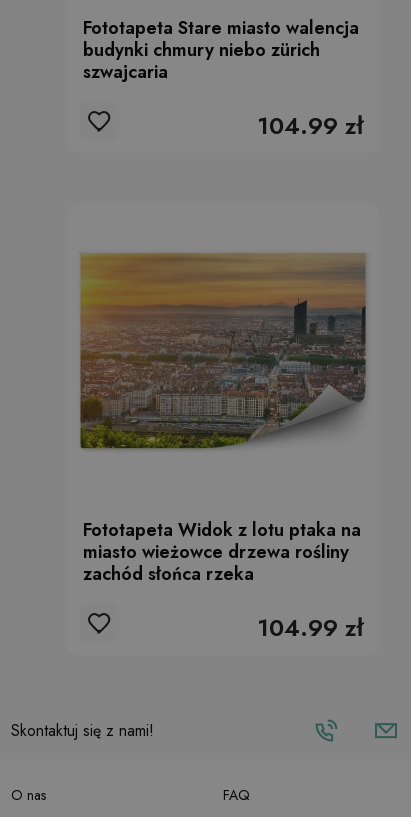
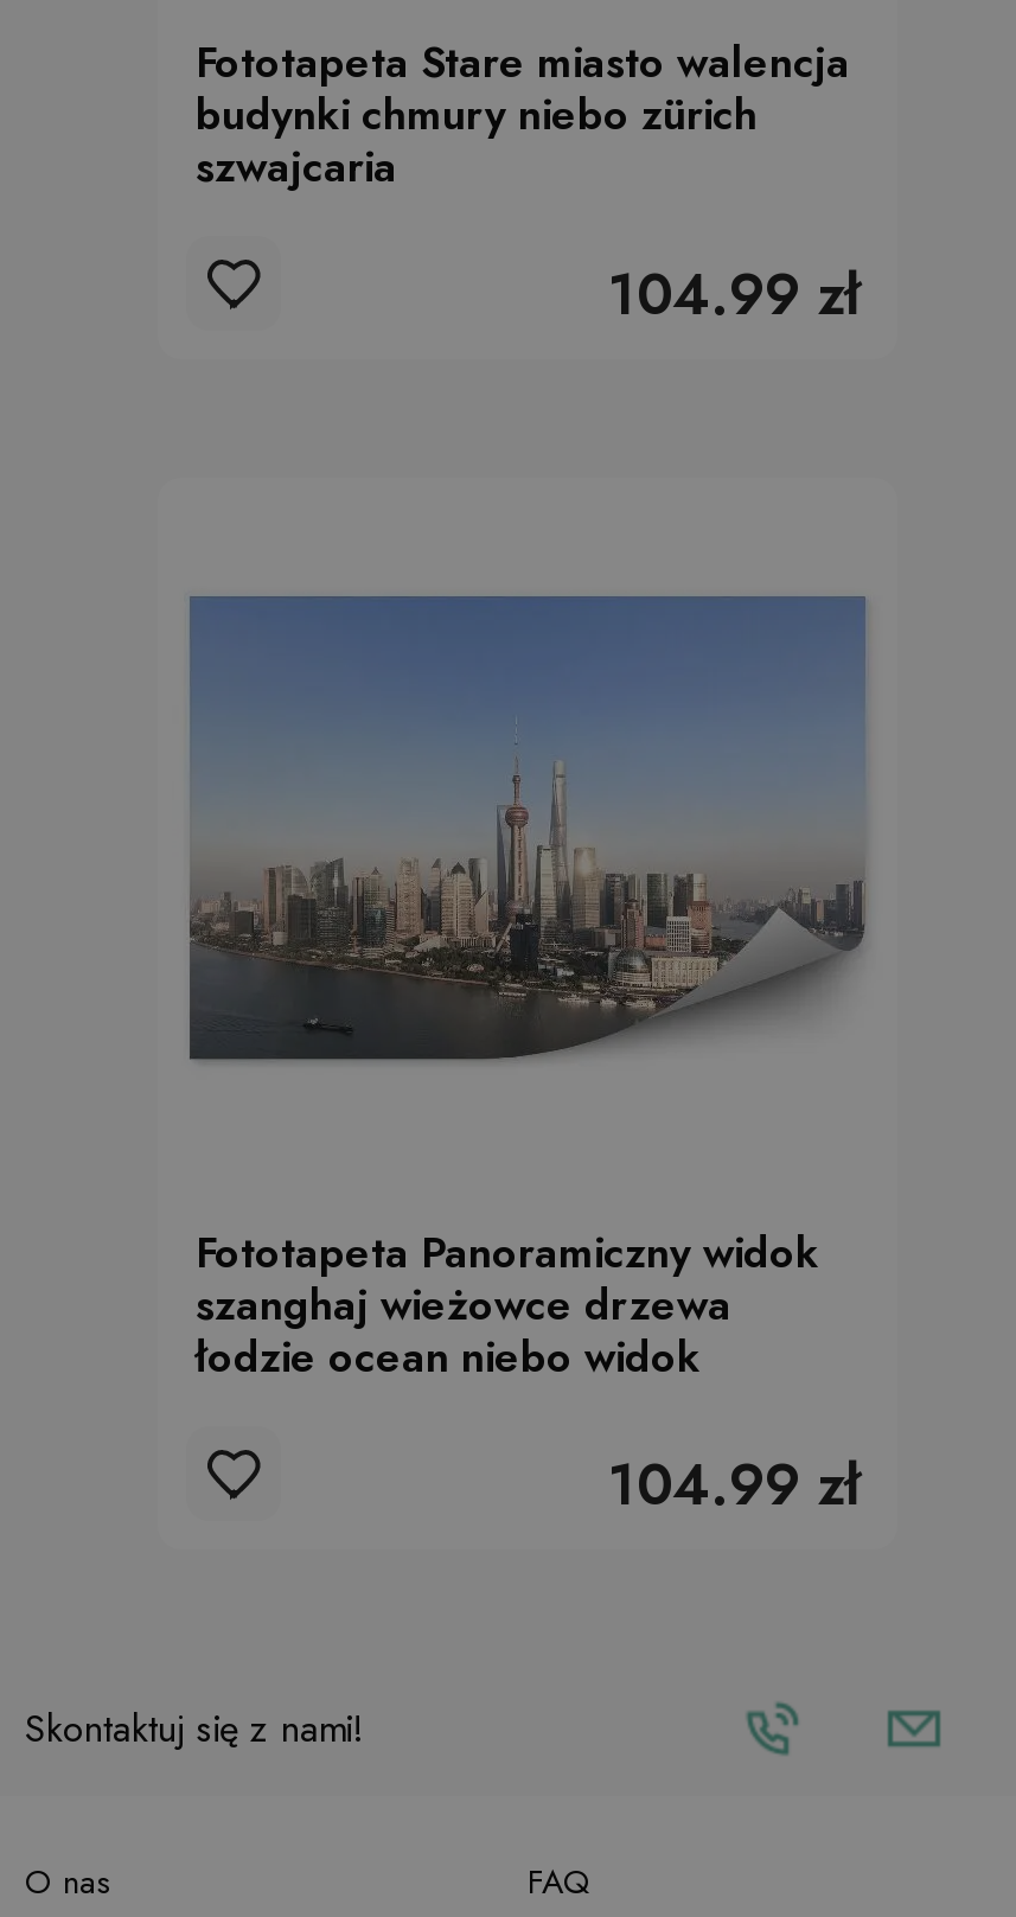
[79,252,367,449] [image] -> [186,594,869,1061] [image]
[83,516,361,586] Fototapeta Widok z lotu ptaka na | miasto wieżowce drzewa rośliny | zachód słońca rzeka -> [196,1221,819,1387] Fototapeta Panoramiczny widok | szanghaj wieżowce drzewa | łodzie ocean niebo widok

